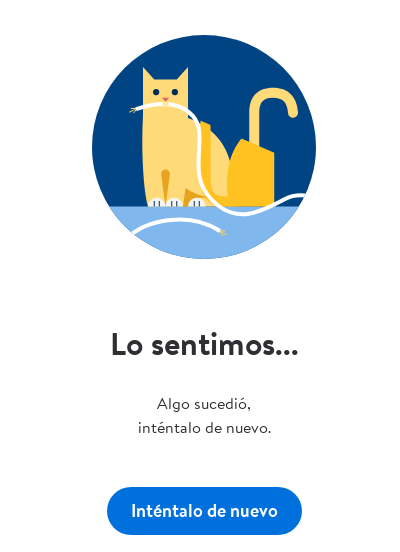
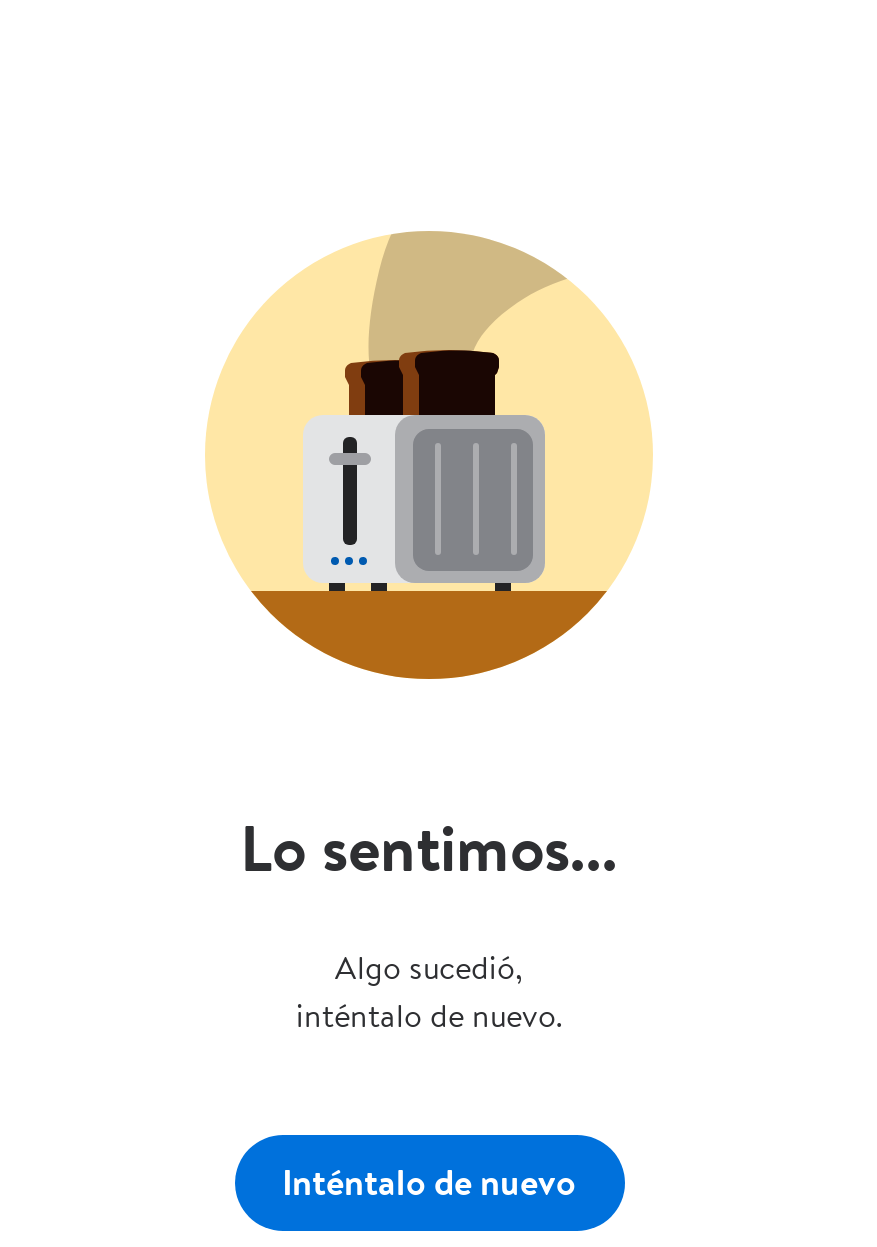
[91,34,317,260] [image] -> [205,231,653,681] [image]

